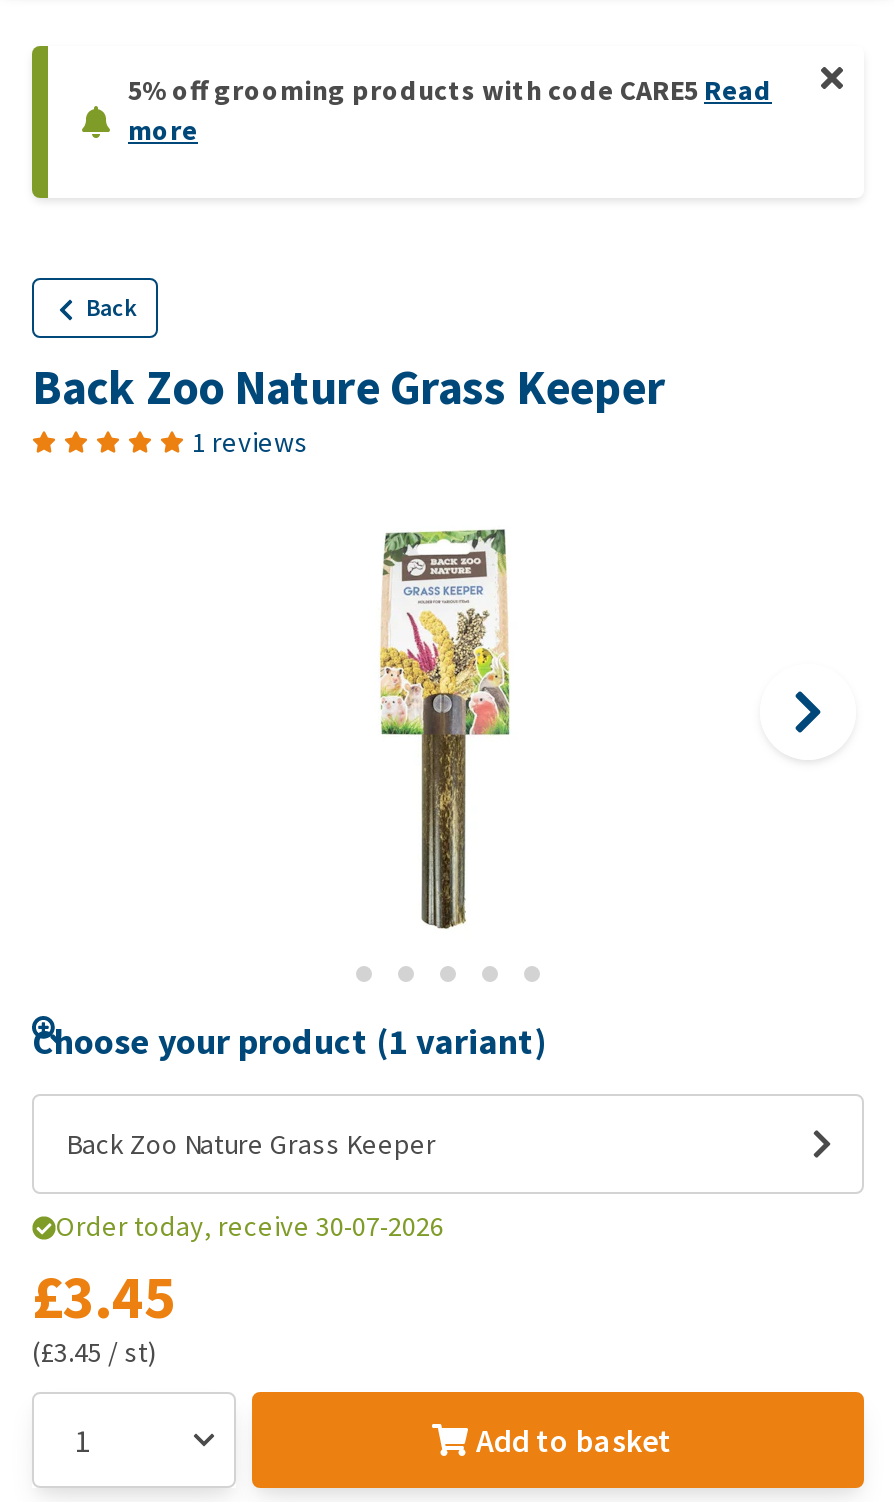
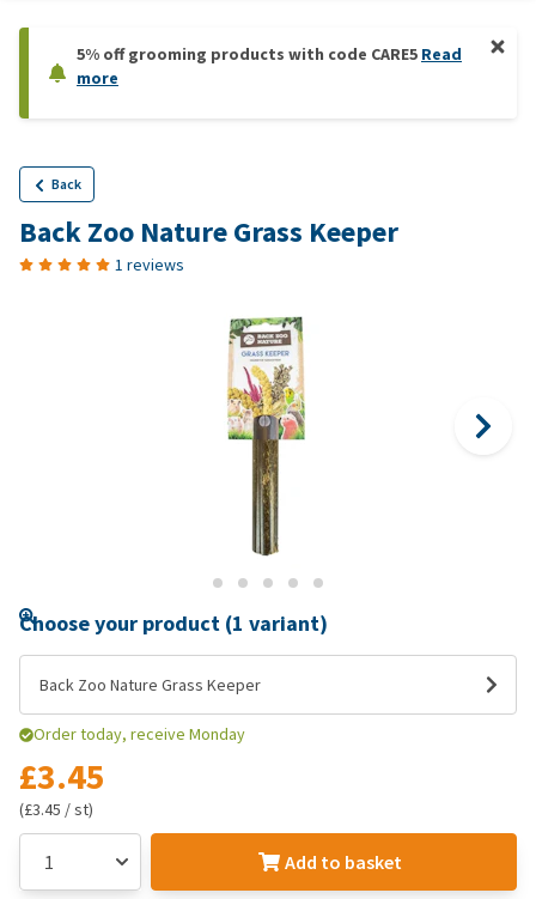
[56,1208,444,1244] Order today, receive 30-07-2026 -> [33,723,245,745] Order today, receive Monday

